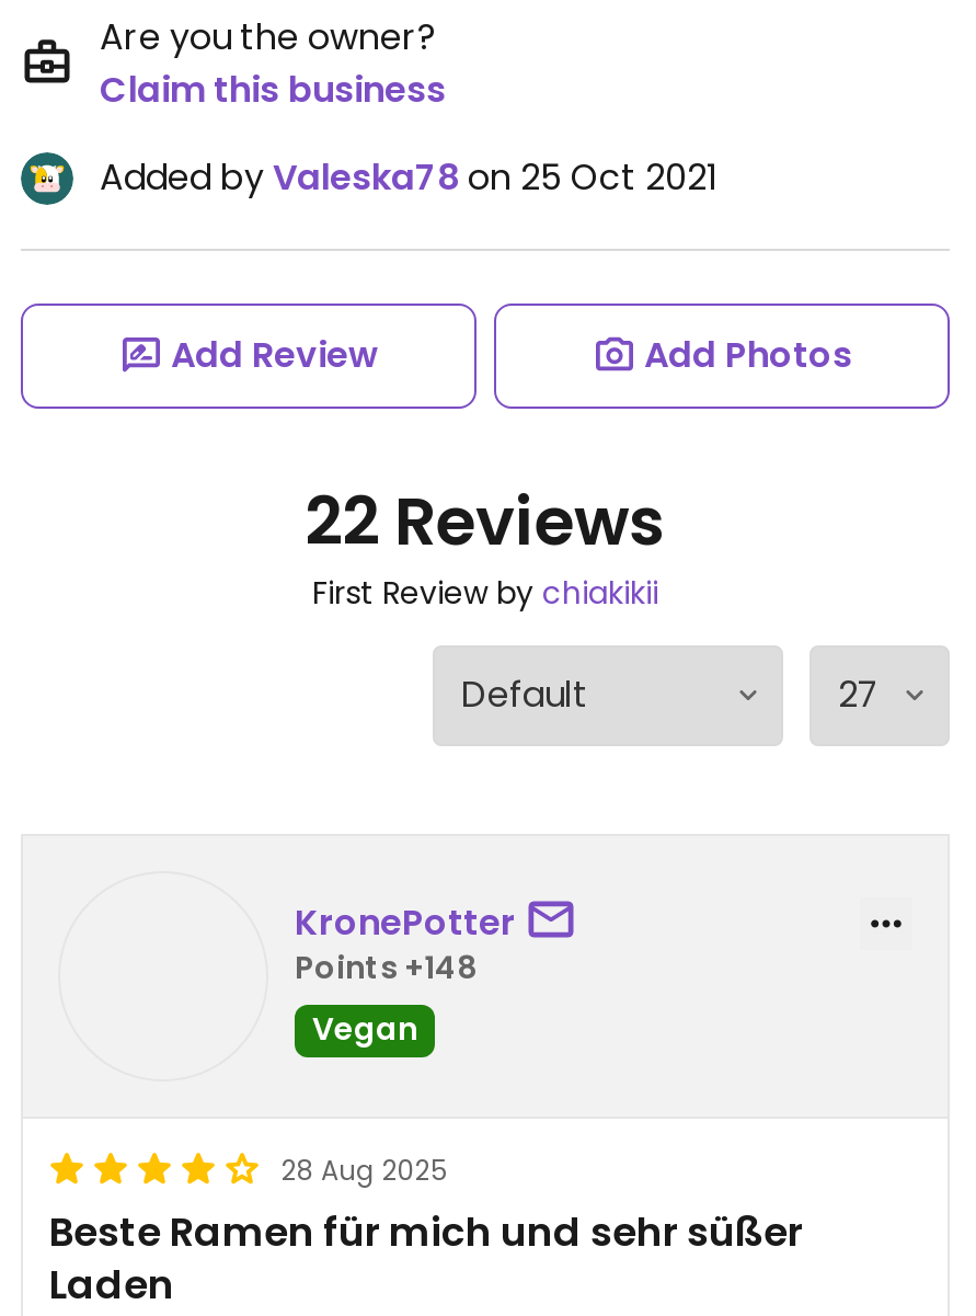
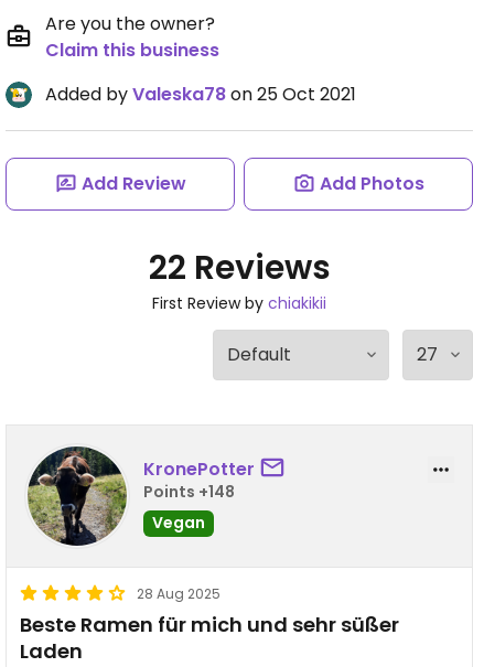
none -> [26,445,128,547] [image]

